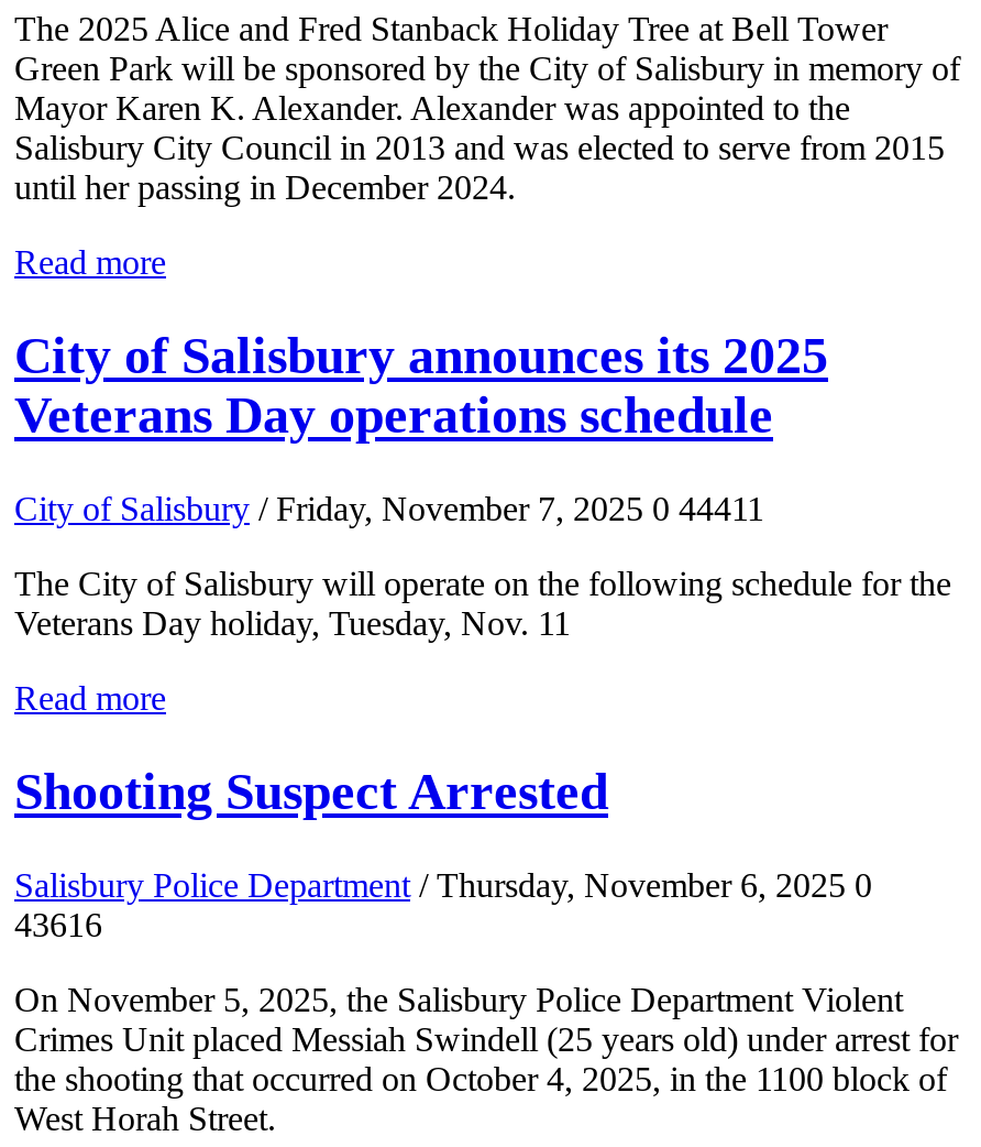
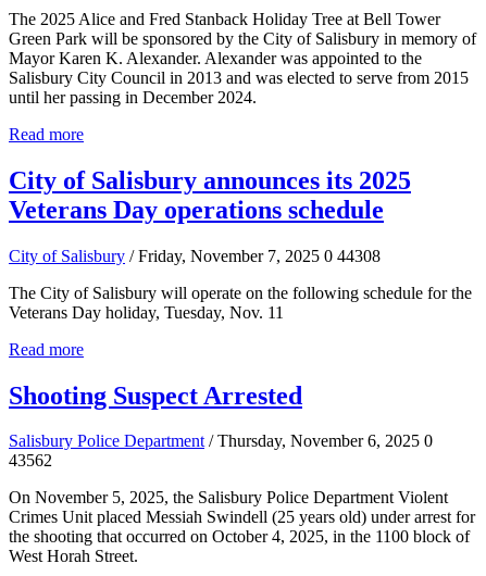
[14,490,764,528] City of Salisbury / Friday, November 7, 2025 0 44411 -> [9,246,381,265] City of Salisbury / Friday, November 7, 2025 0 44308
[14,906,102,943] 43616 -> [9,452,52,470] 43562

